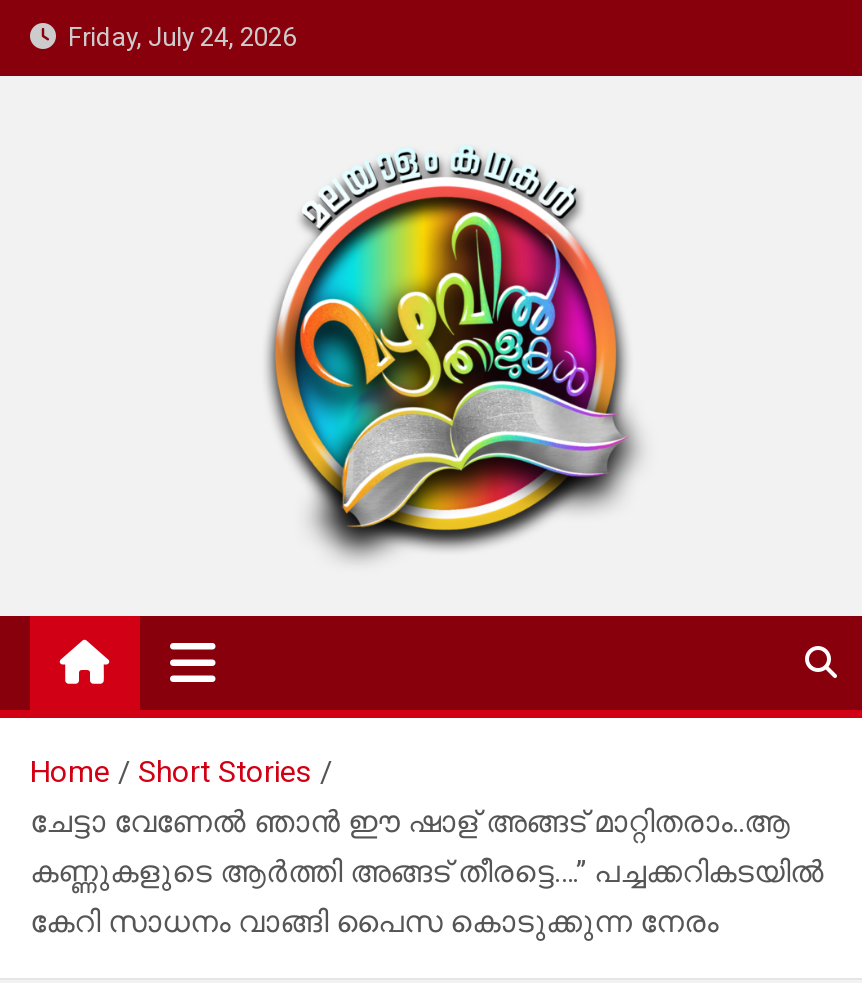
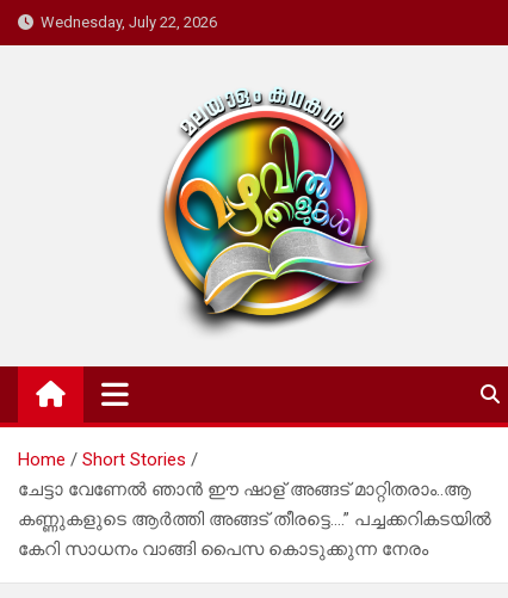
[56,22,296,52] Friday, July 24, 2026 -> [33,13,217,31] Wednesday, July 22, 2026

